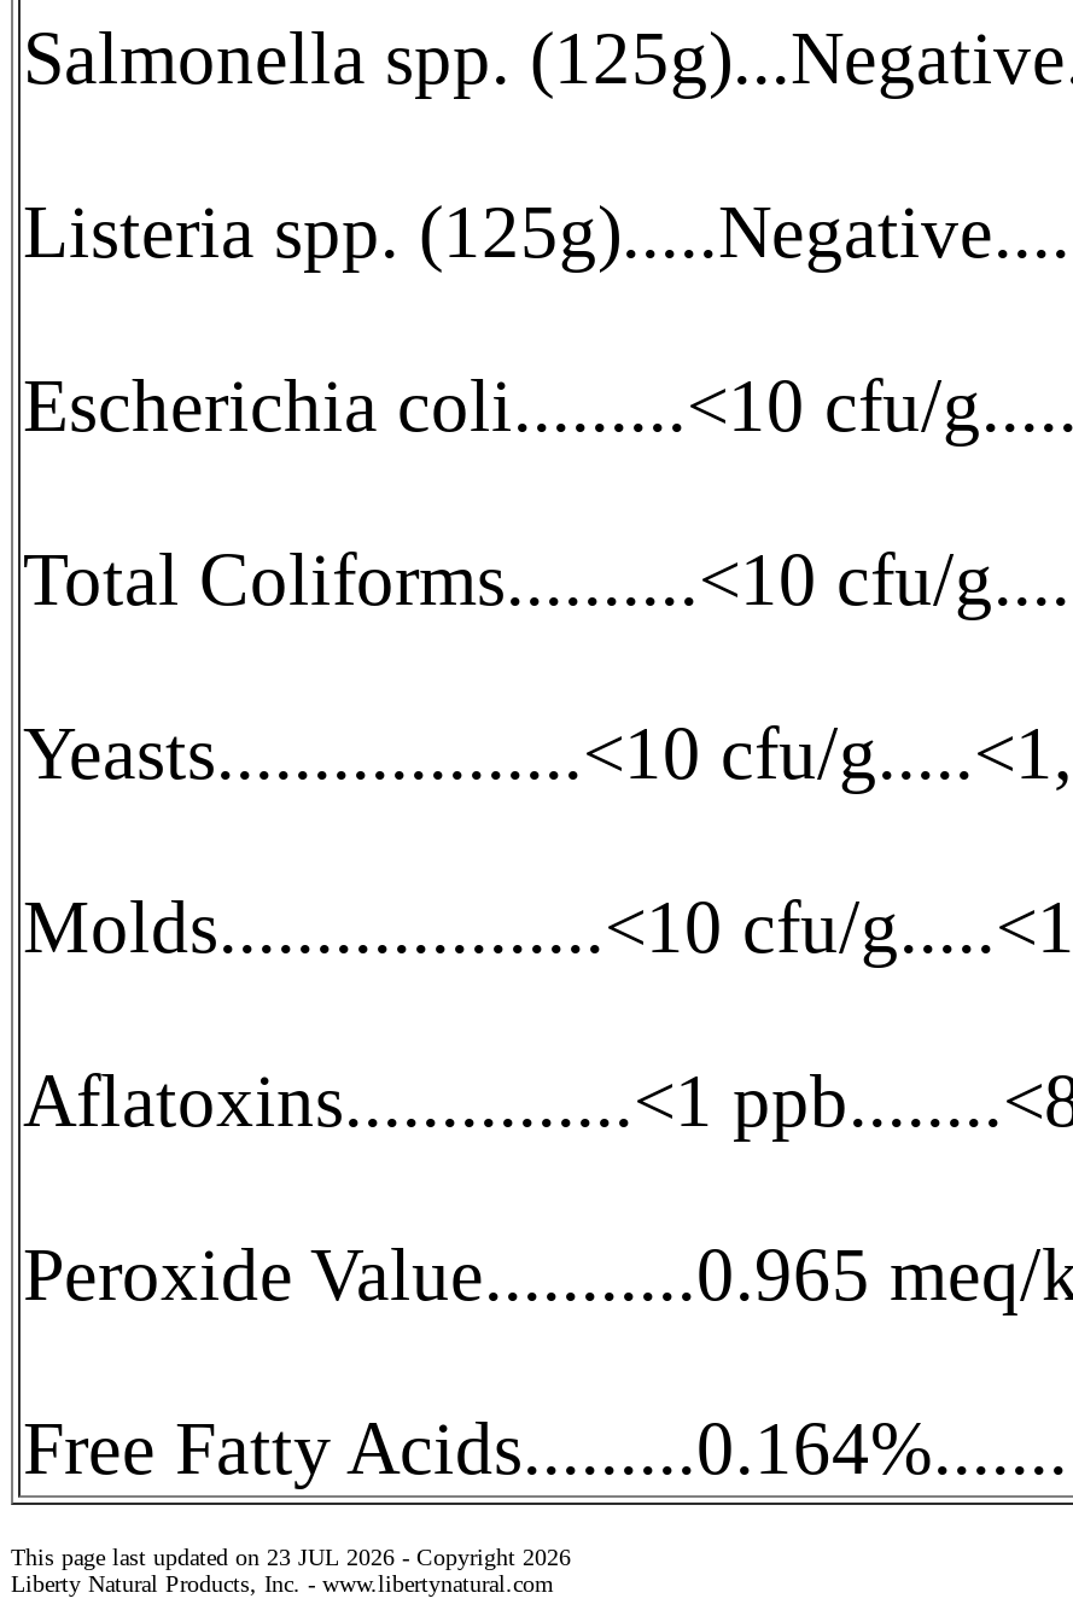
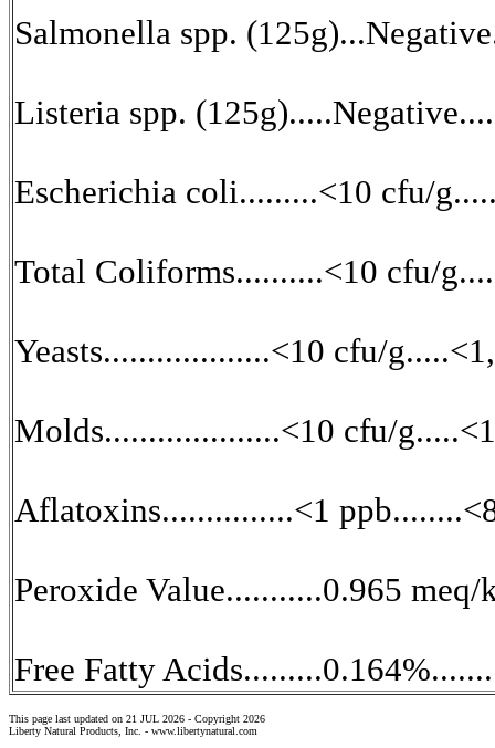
[11,1544,571,1570] This page last updated on 23 JUL 2026 - Copyright 2026 -> [9,713,265,725] This page last updated on 21 JUL 2026 - Copyright 2026

